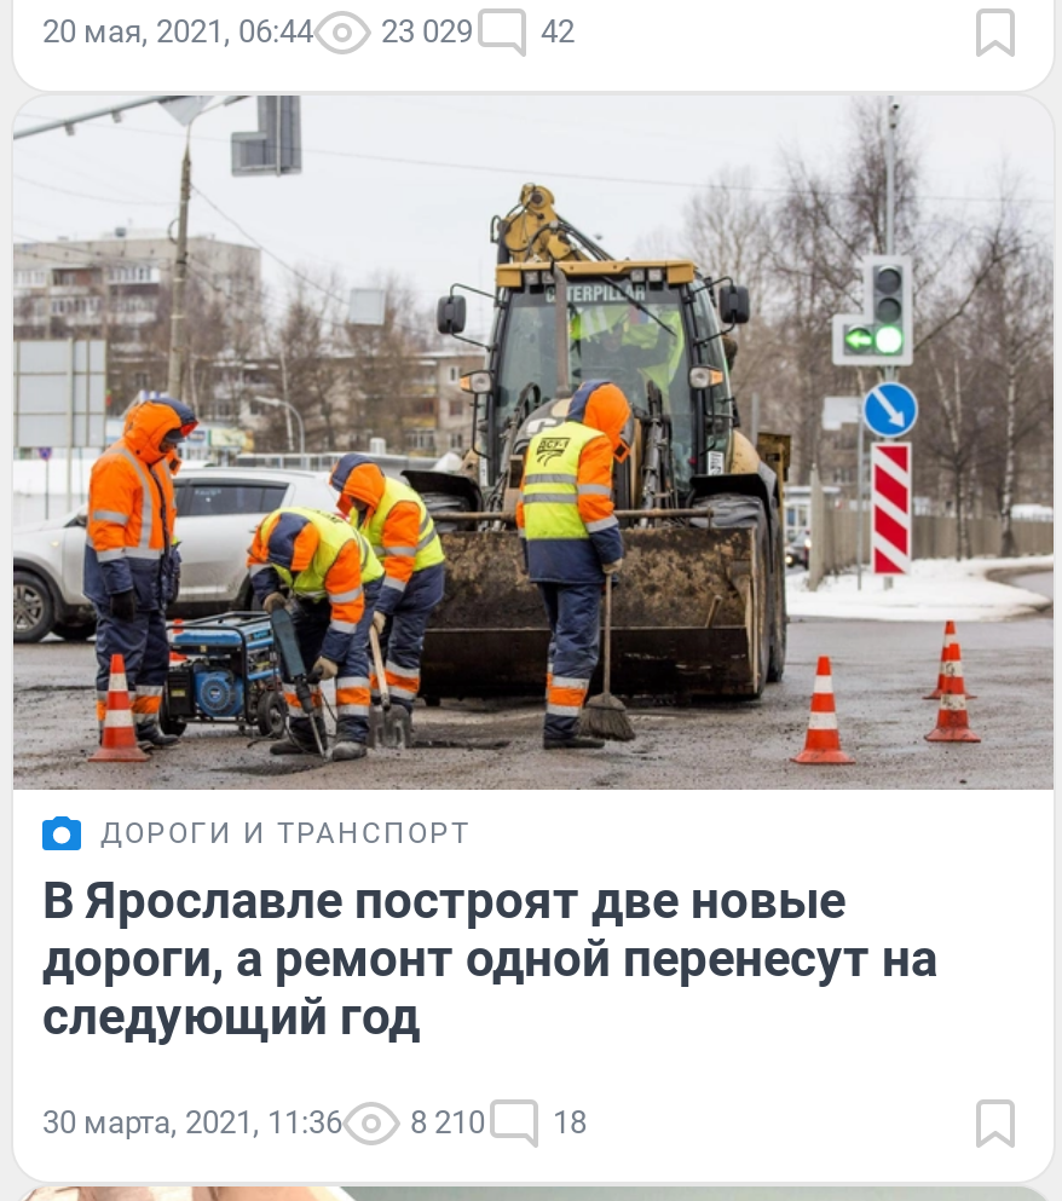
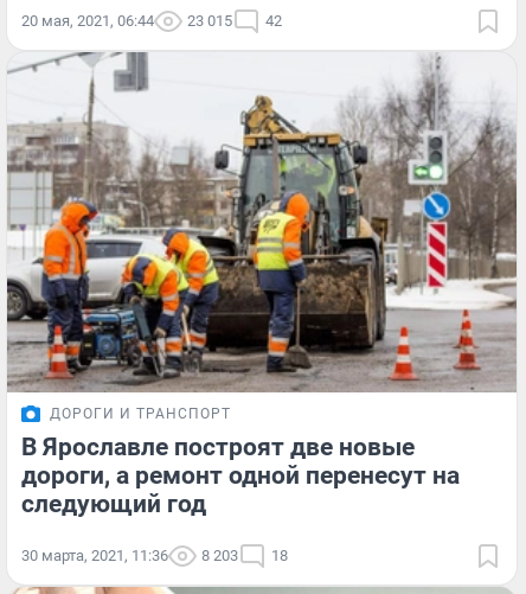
[42,14,575,50] 20 мая, 2021, 06:44 23 029 42 -> [21,12,282,30] 20 мая, 2021, 06:44 23 015 42
[42,1104,587,1140] 30 марта, 2021, 11:36 8 210 18 -> [21,546,288,564] 30 марта, 2021, 11:36 8 203 18

